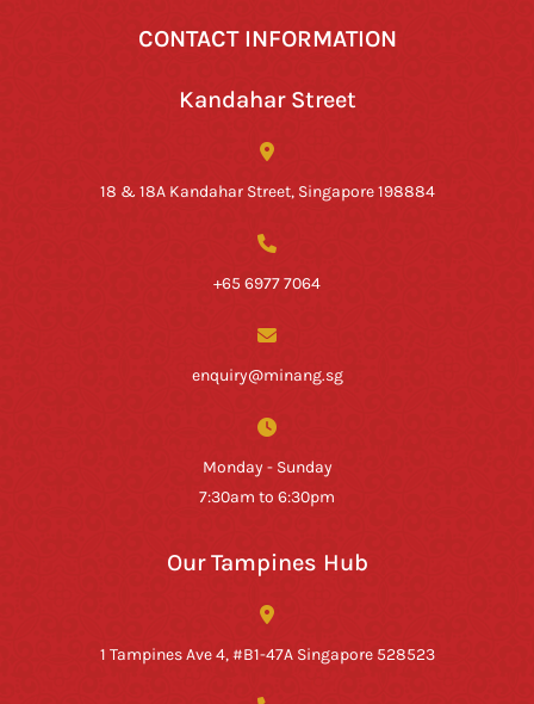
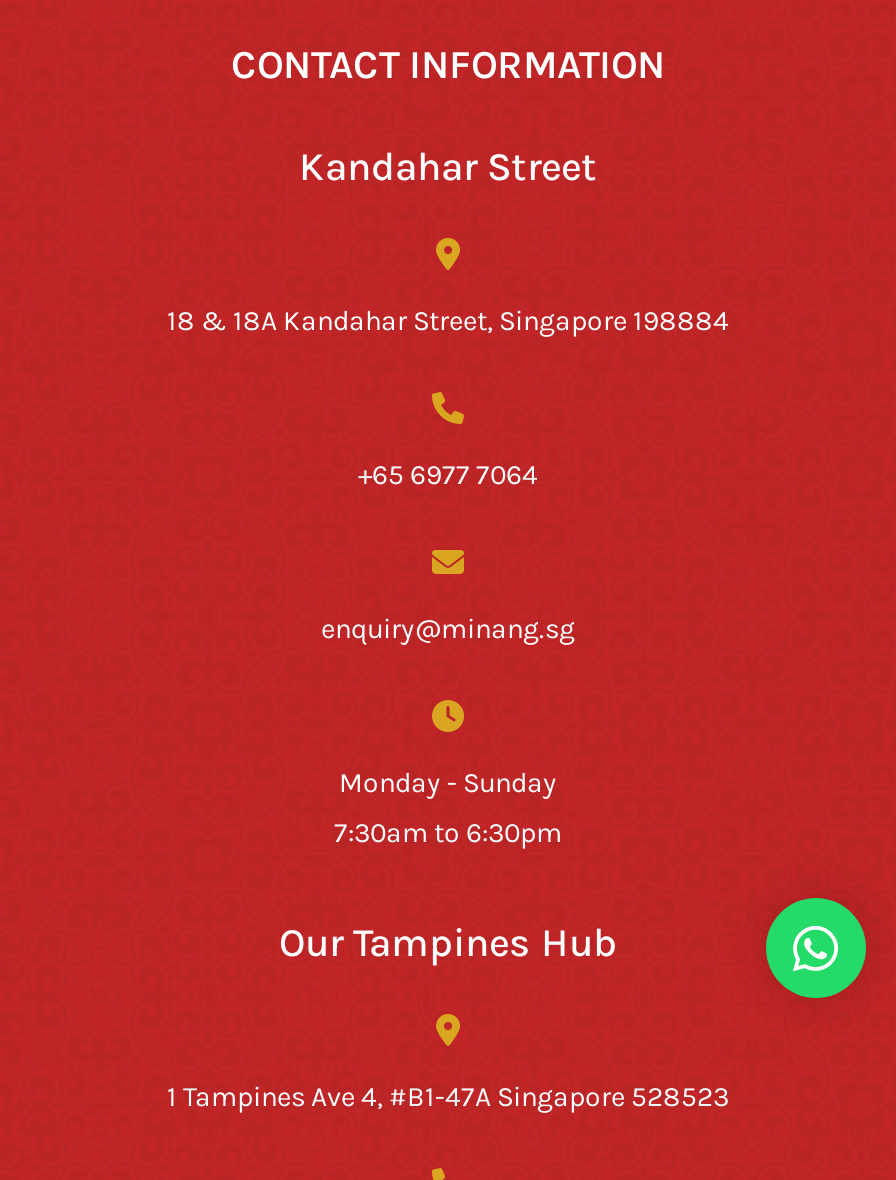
none -> [764,896,868,1000] [image]

